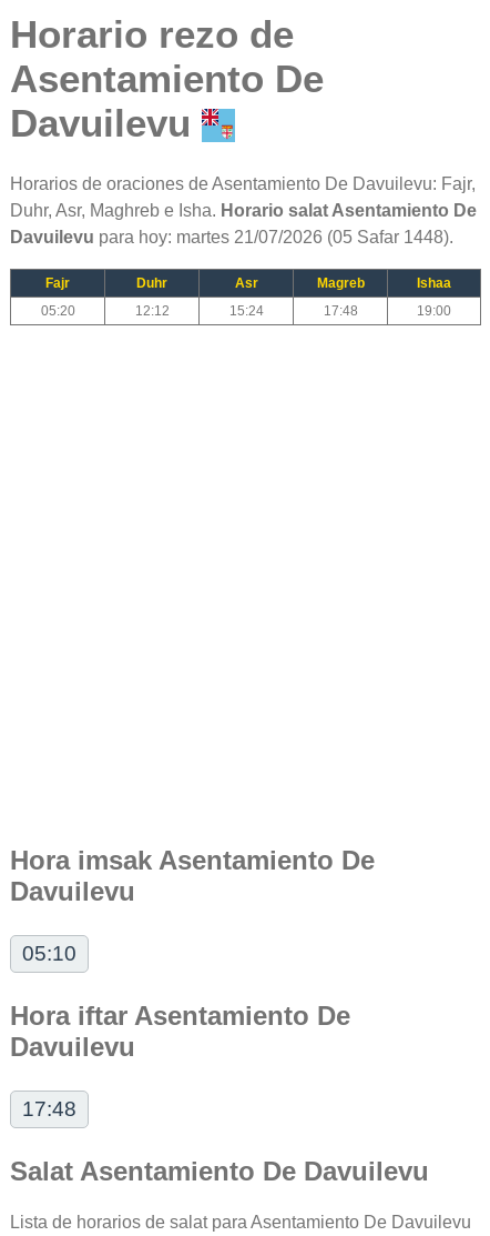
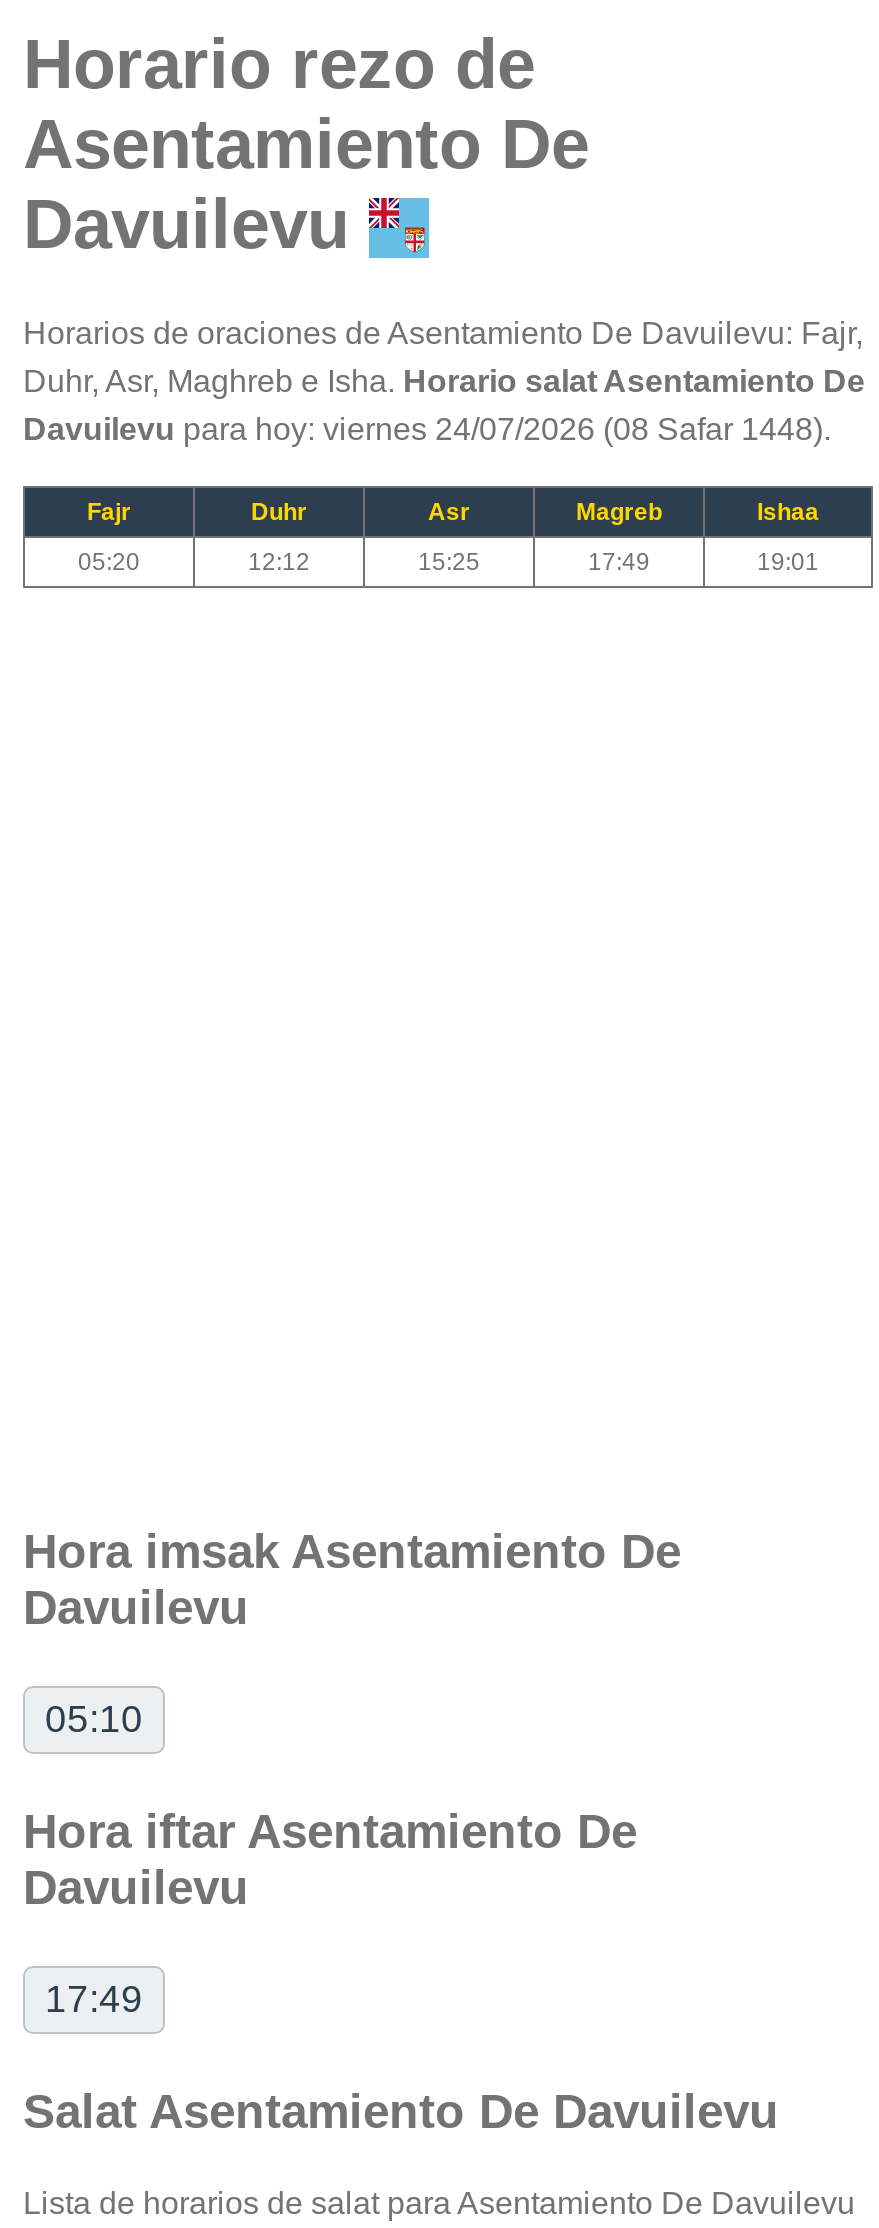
[10,228,453,247] Davuilevu para hoy: martes 21/07/2026 (05 Safar 1448). -> [23,412,831,446] Davuilevu para hoy: viernes 24/07/2026 (08 Safar 1448).
[229,303,263,319] 15:24 -> [418,548,480,576] 15:25
[323,303,358,319] 17:48 -> [588,548,650,576] 17:49
[417,303,451,319] 19:00 -> [757,548,819,576] 19:01
[22,1097,76,1120] 17:48 -> [45,1978,143,2020] 17:49

